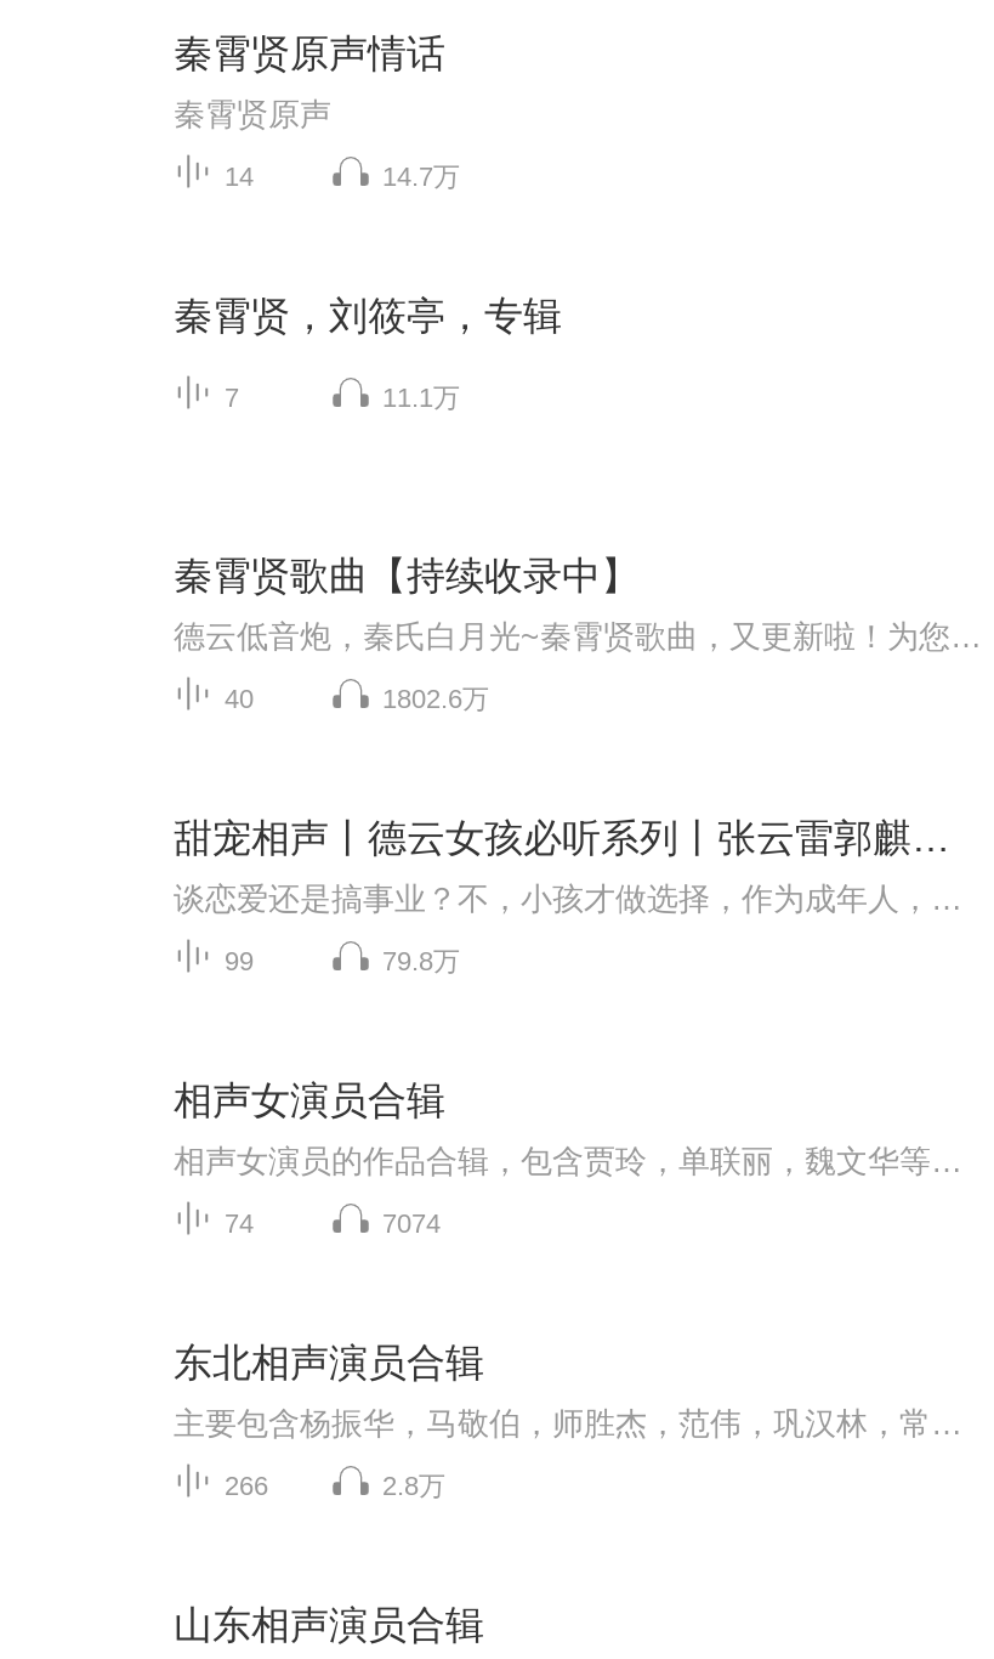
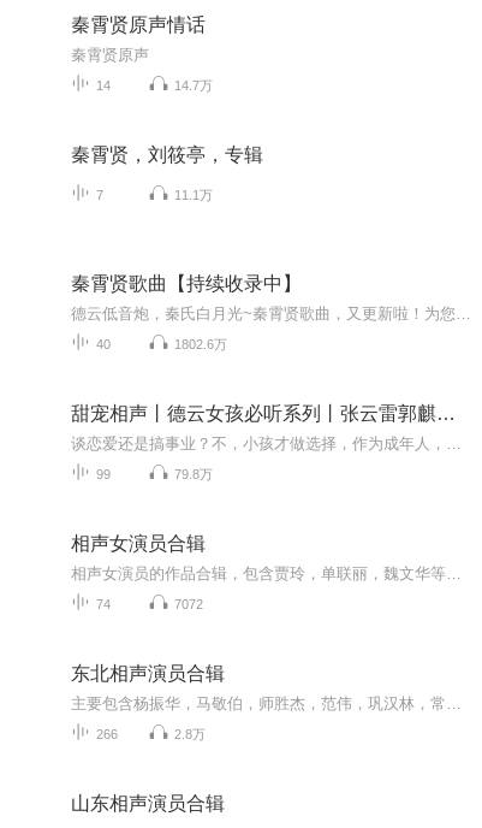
[382,1208,441,1237] 7074 -> [174,597,203,611] 7072

